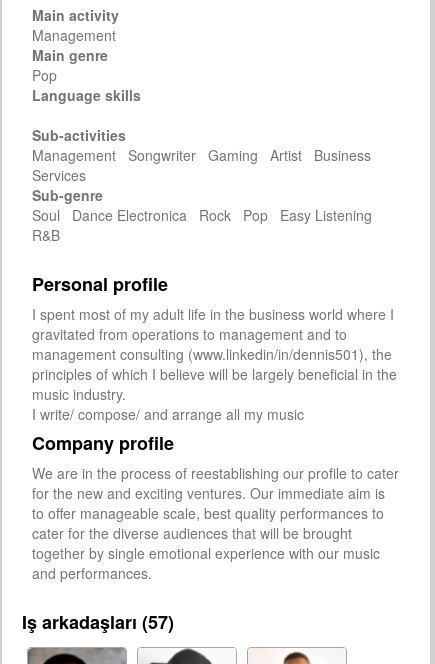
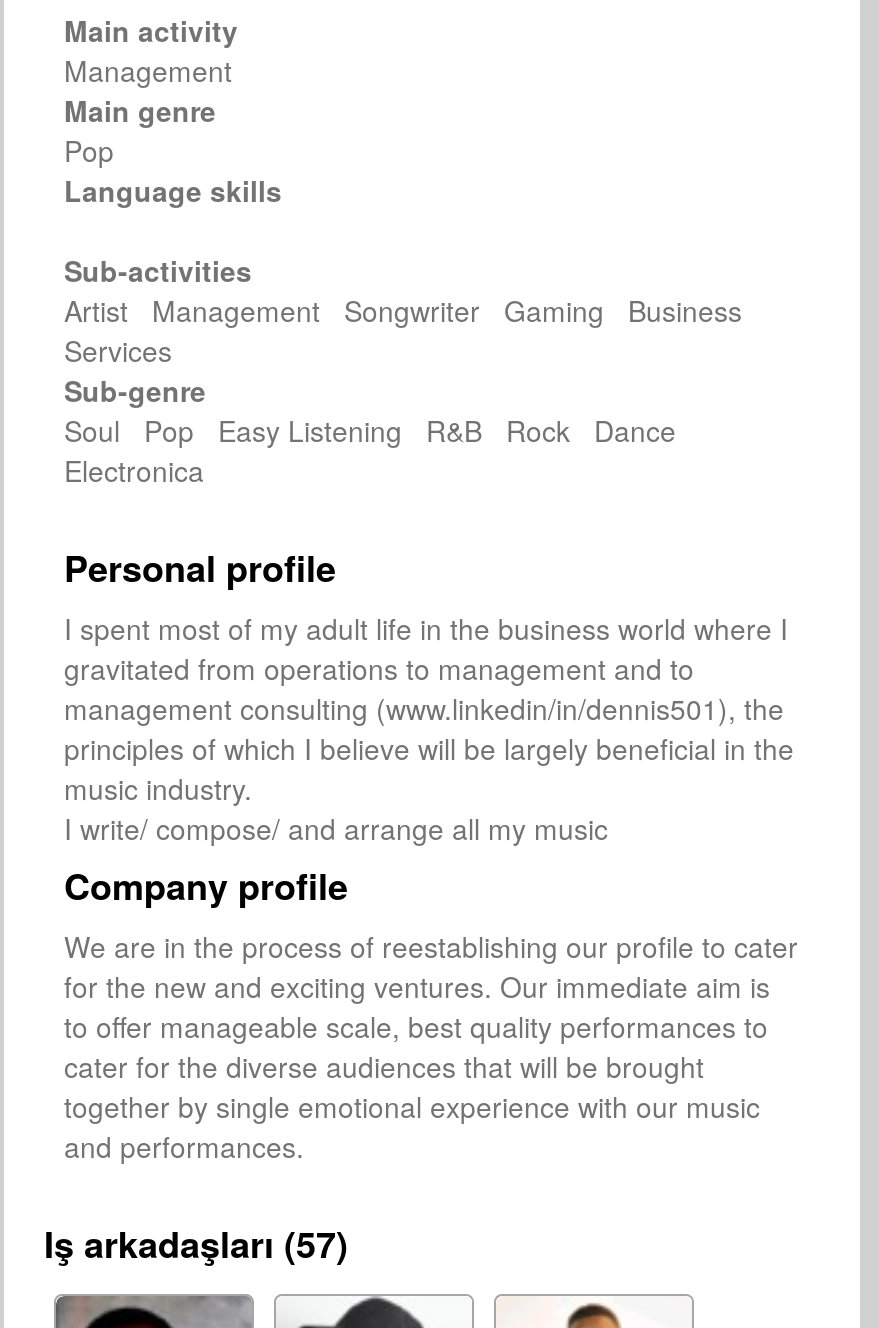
[32,145,371,165] Management Songwriter Gaming Artist Business -> [64,290,742,330] Artist Management Songwriter Gaming Business
[32,205,380,245] Soul Dance Electronica Rock Pop Easy Listening | R&B -> [64,410,676,490] Soul Pop Easy Listening R&B Rock Dance | Electronica

